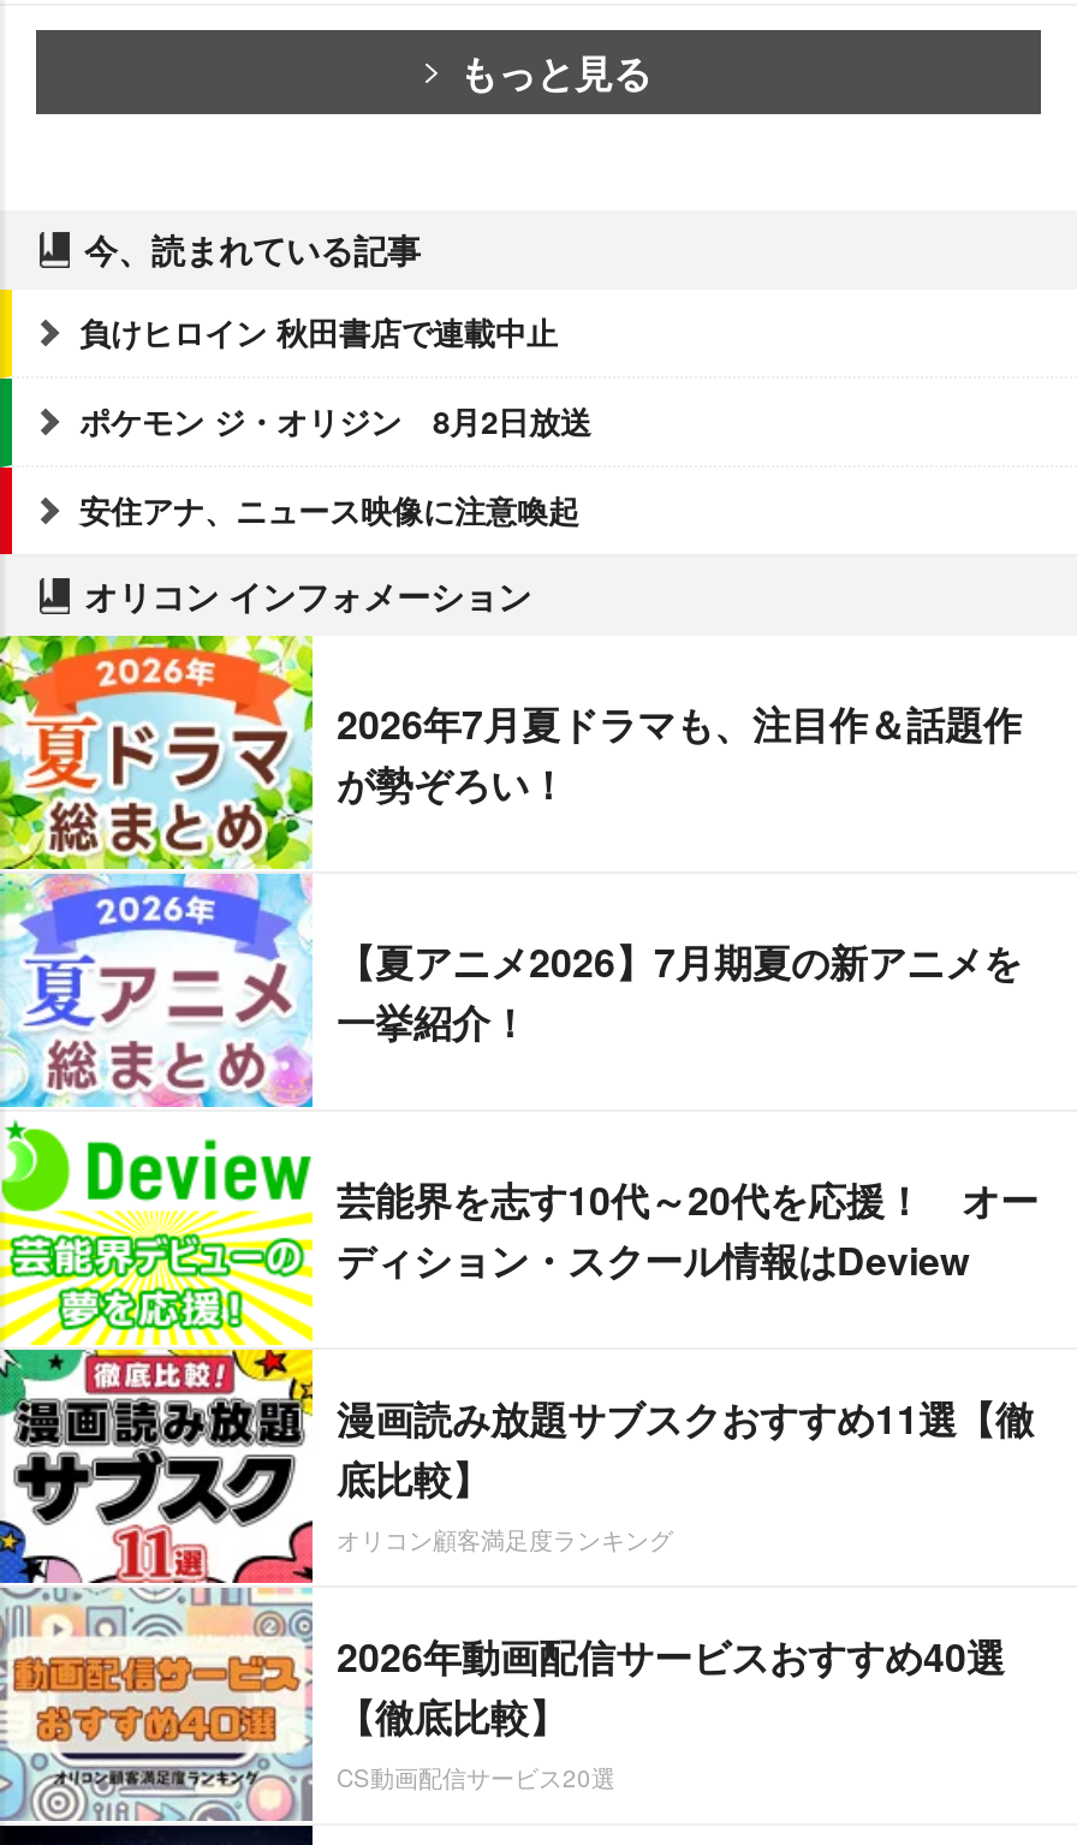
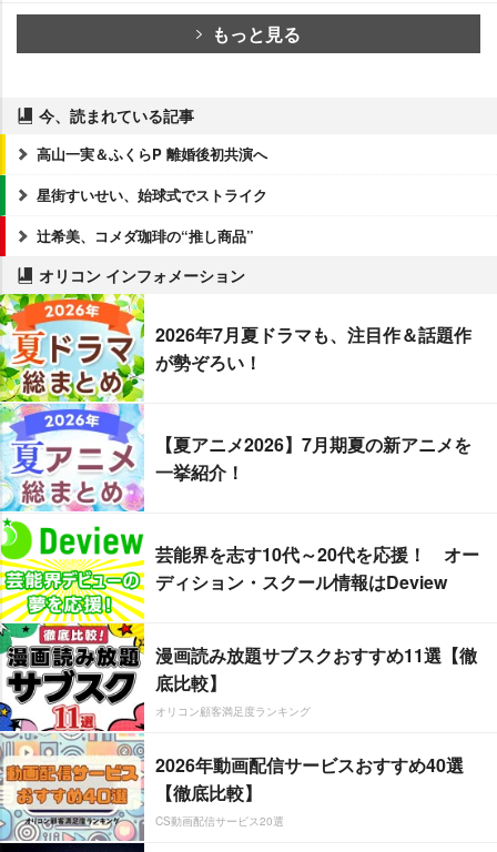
[79,309,558,354] 負けヒロイン 秋田書店で連載中止 -> [37,143,267,164] 高山一実＆ふくらP 離婚後初共演へ
[79,398,591,443] ポケモン ジ・オリジン 8月2日放送 -> [37,184,267,205] 星街すいせい、始球式でストライク
[79,487,579,532] 安住アナ、ニュース映像に注意喚起 -> [37,225,254,246] 辻希美、コメダ珈琲の“推し商品”

